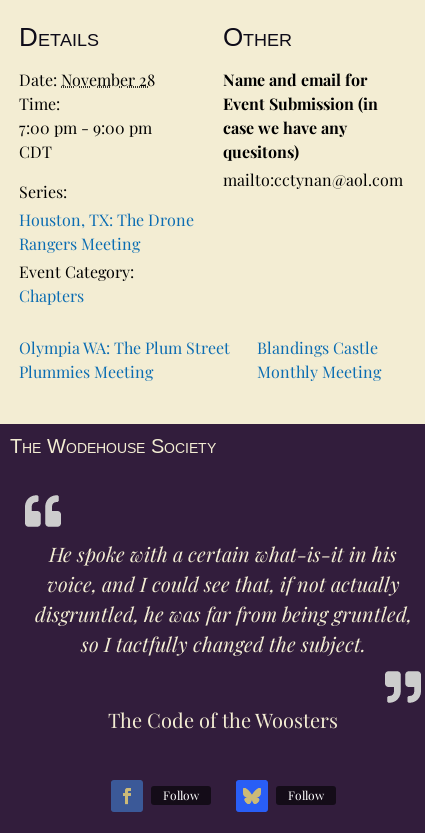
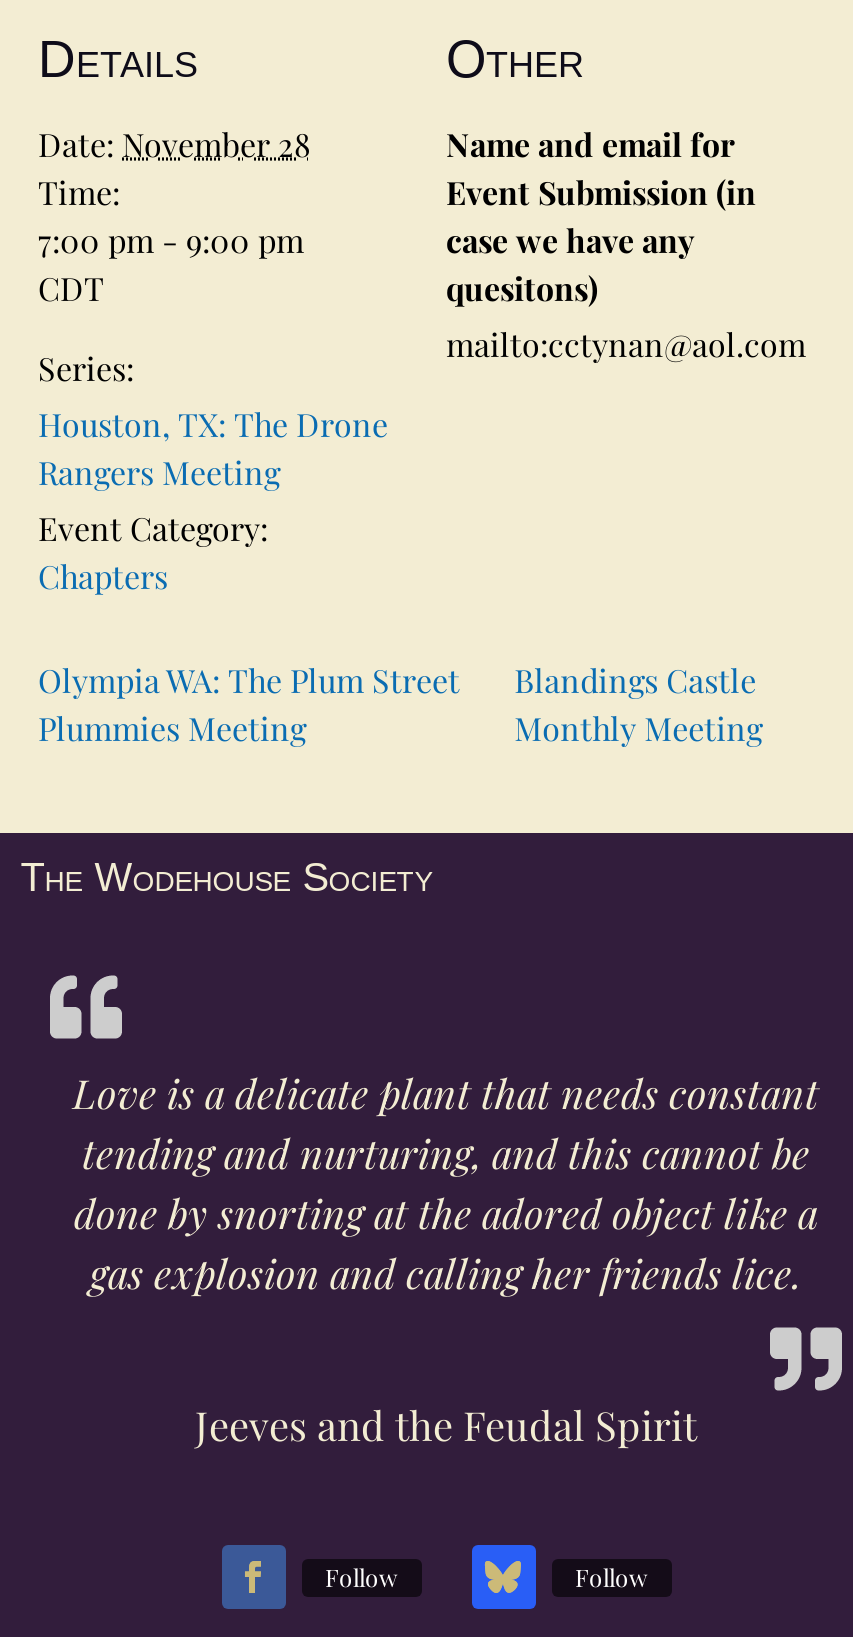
[34,540,411,657] He spoke with a certain what-is-it in his | voice, and I could see that, if not actually | disgruntled, he was far from being gruntled, | so I tactfully changed the subject. -> [73,1066,819,1300] Love is a delicate plant that needs constant | tending and nurturing, and this cannot be | done by snorting at the adored object like a | gas explosion and calling her friends lice.
[108,706,338,733] The Code of the Woosters -> [195,1398,697,1452] Jeeves and the Feudal Spirit

